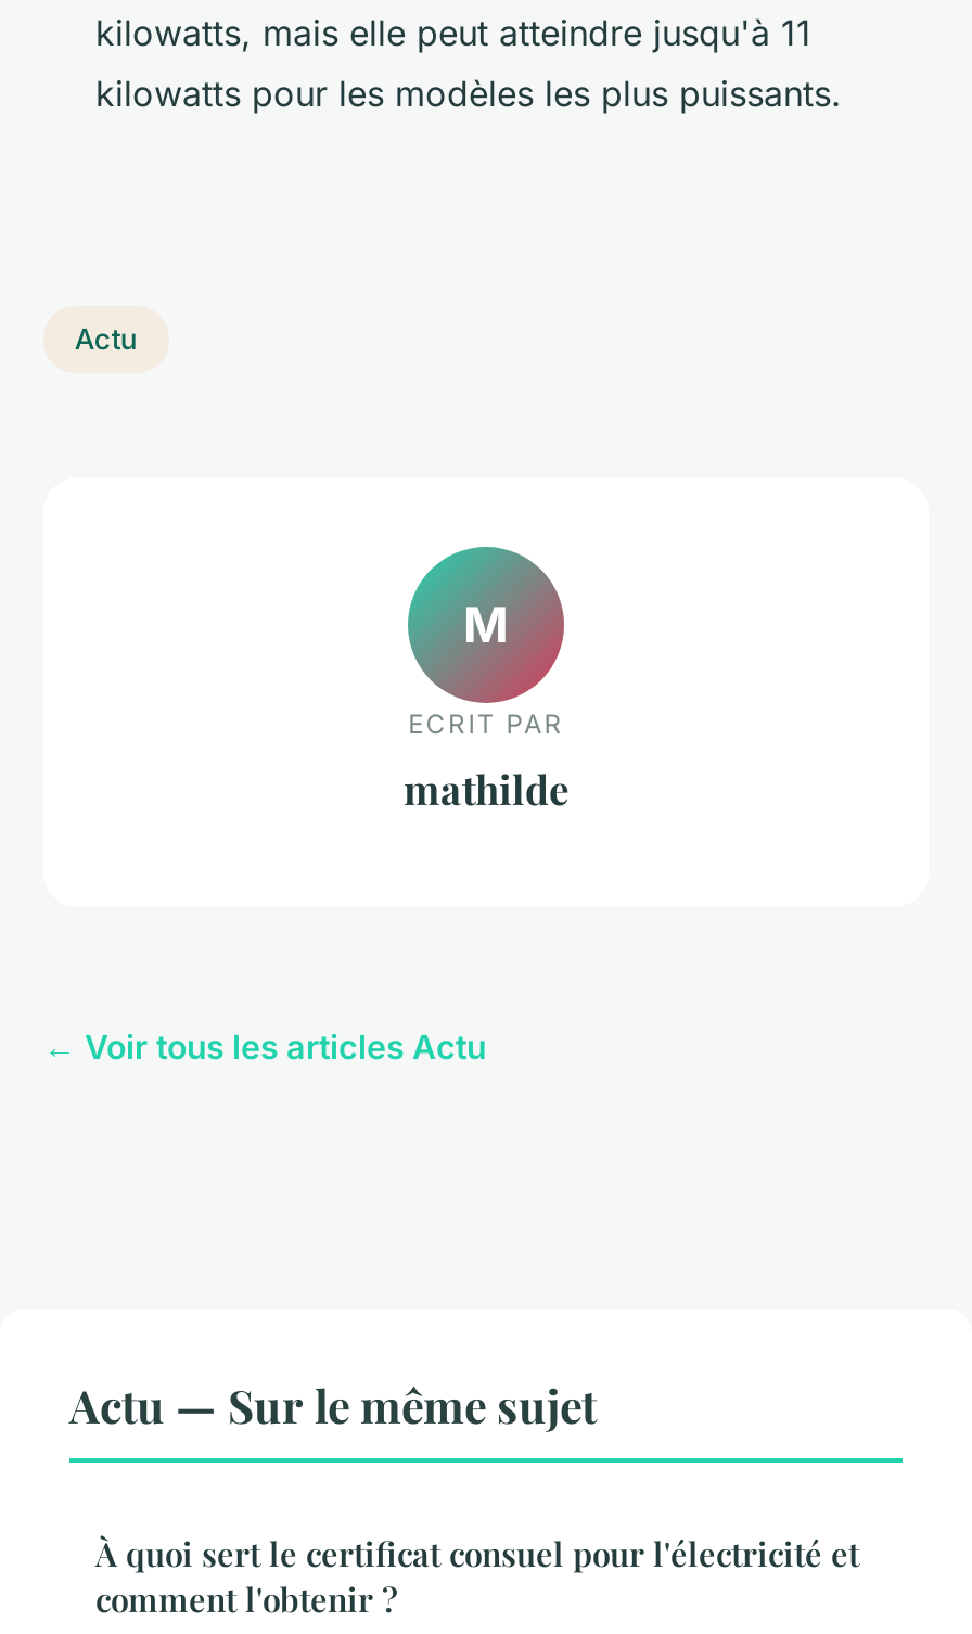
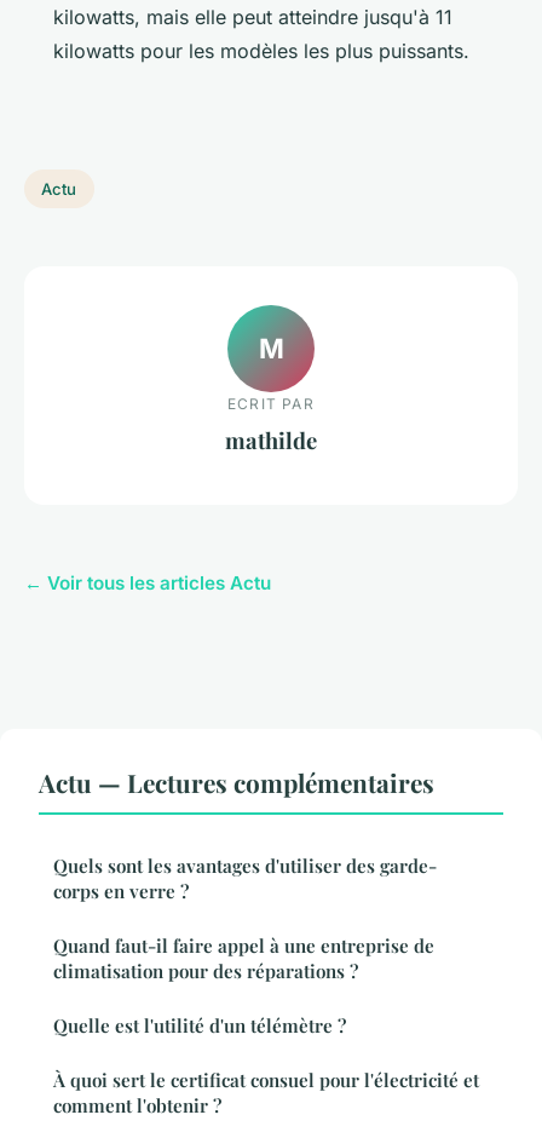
[69,1372,597,1433] Actu — Sur le même sujet -> [39,766,437,1038] Actu — Lectures complémentaires | Quels sont les avantages d'utiliser des garde- | corps en verre ? | Quand faut-il faire appel à une entreprise de | climatisation pour des réparations ? | Quelle est l'utilité d'un télémètre ?

